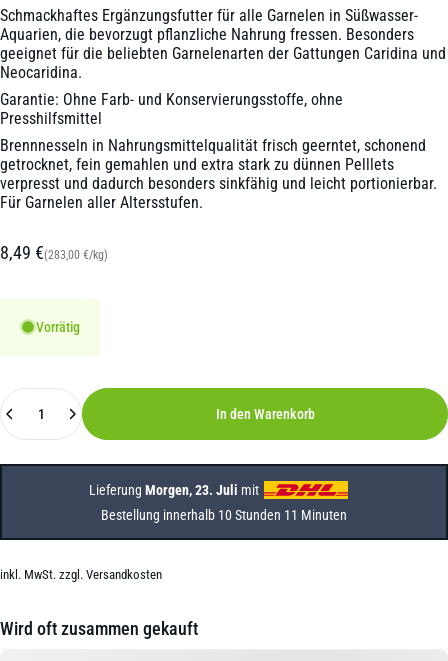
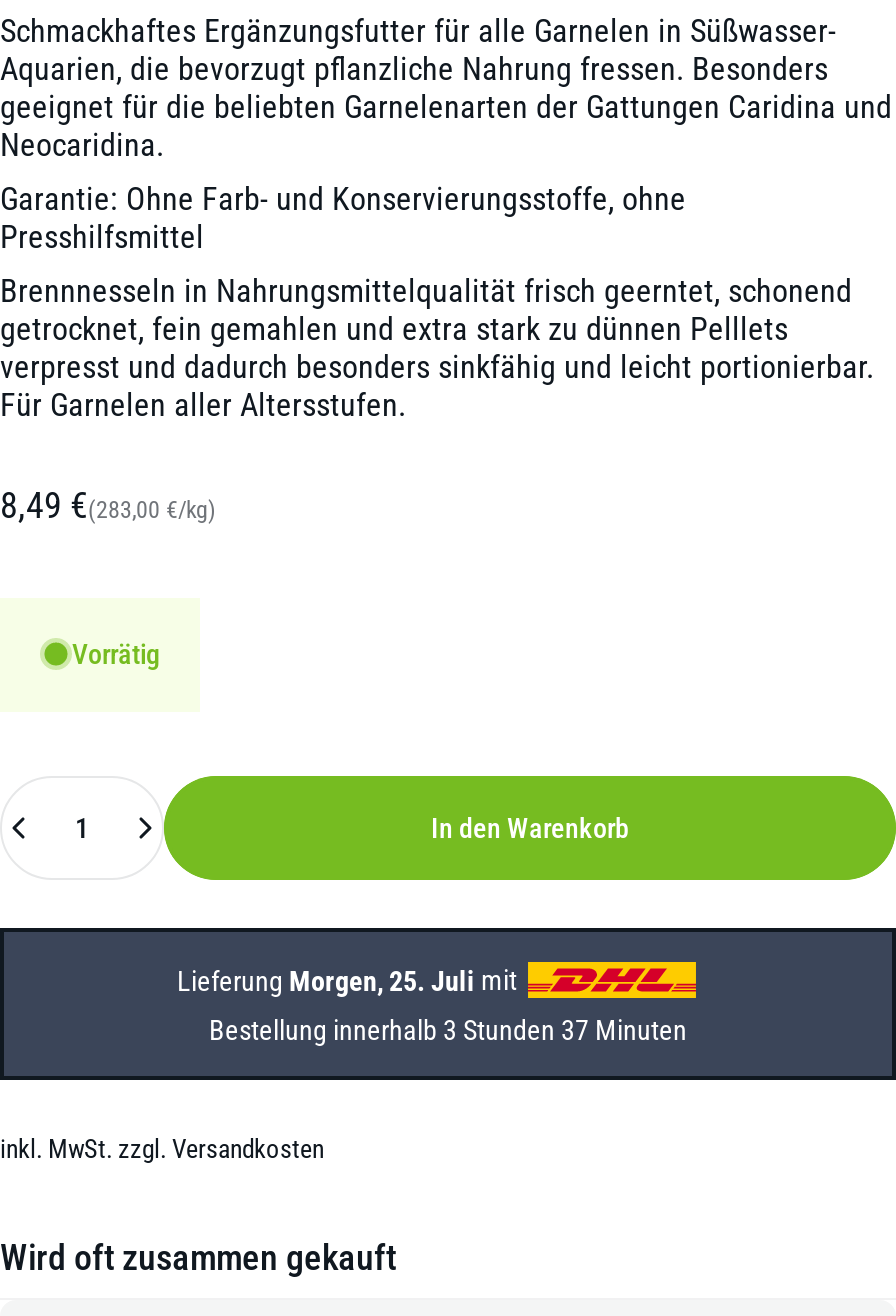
[88,482,258,498] Lieferung Morgen, 23. Juli mit -> [177,964,517,996] Lieferung Morgen, 25. Juli mit
[101,507,347,523] Bestellung innerhalb 10 Stunden 11 Minuten -> [209,1014,687,1046] Bestellung innerhalb 3 Stunden 37 Minuten

